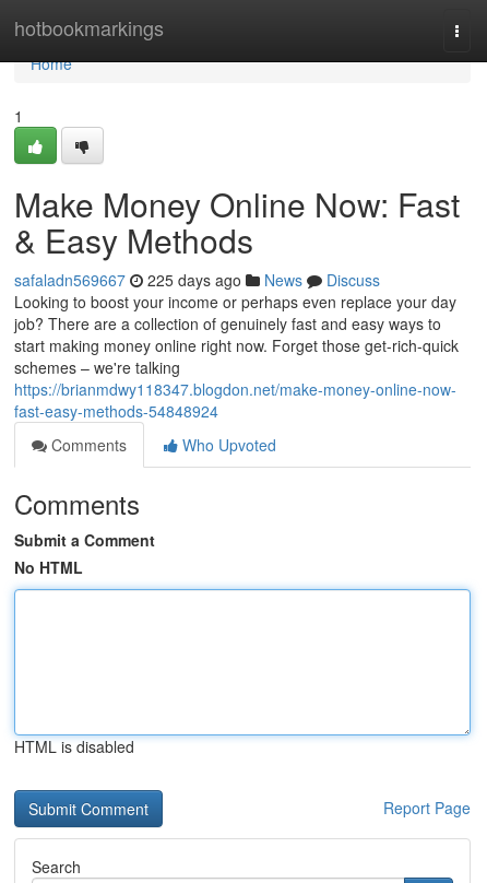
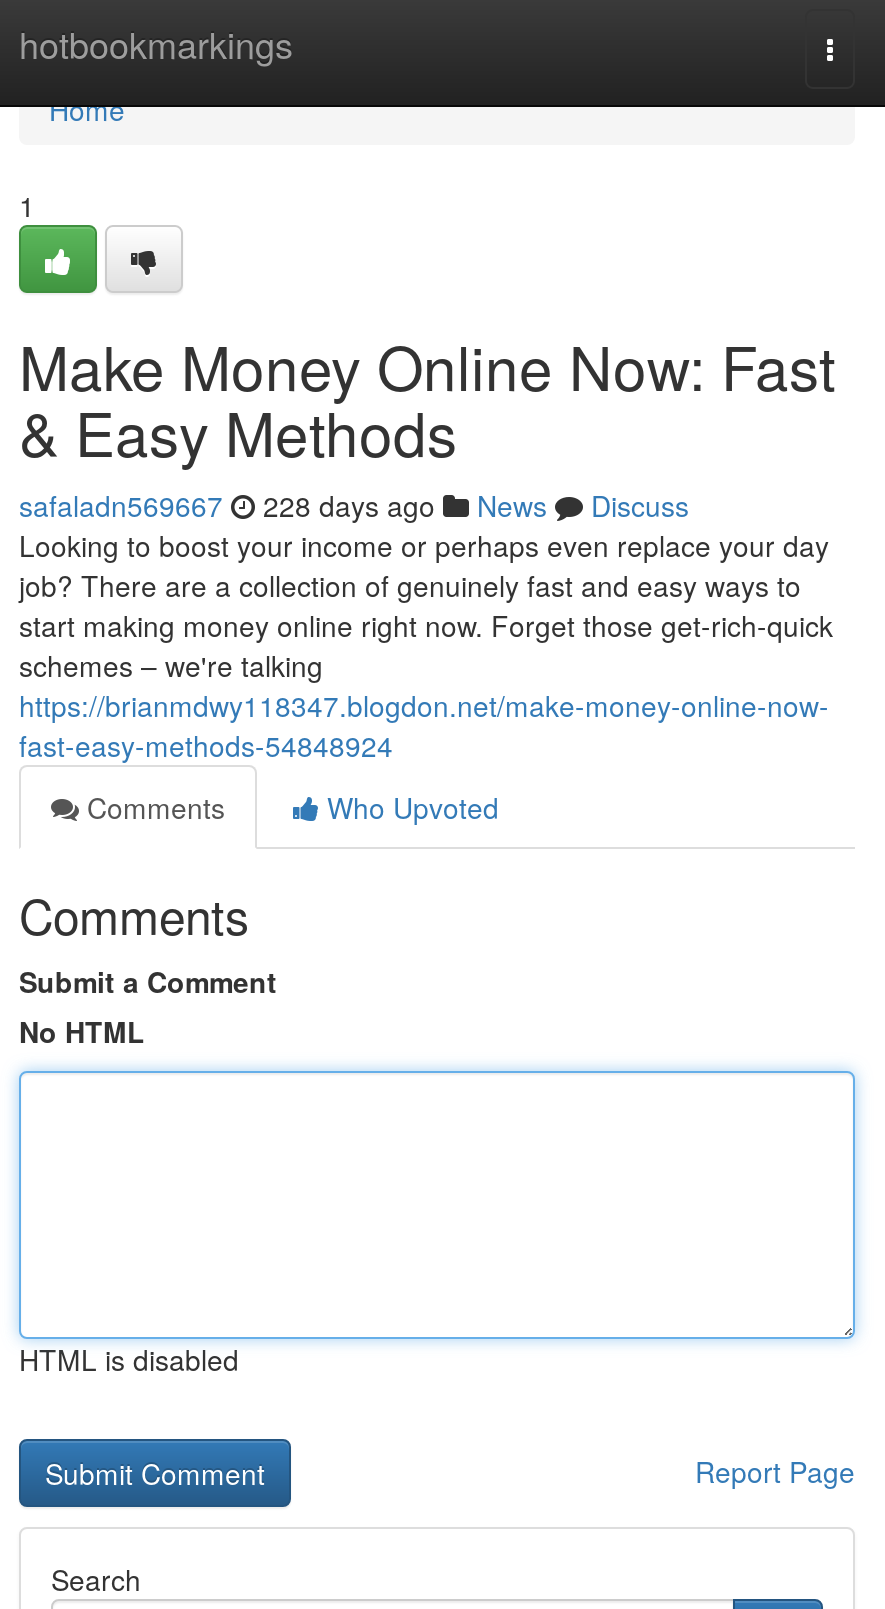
[14,269,380,291] safaladn569667 225 days ago News Discuss -> [19,485,689,525] safaladn569667 228 days ago News Discuss

